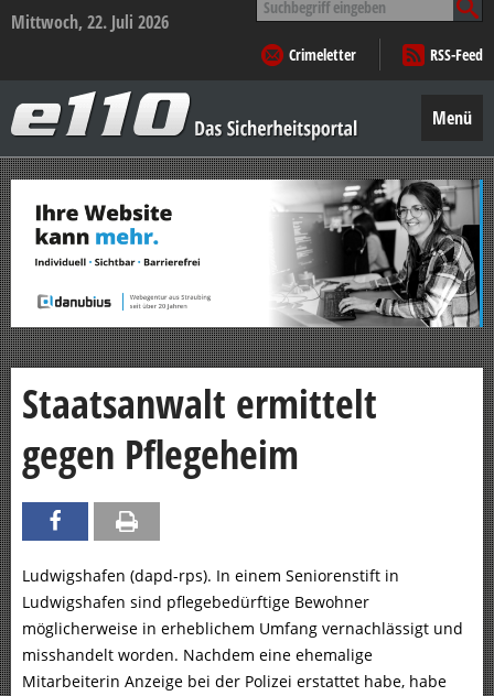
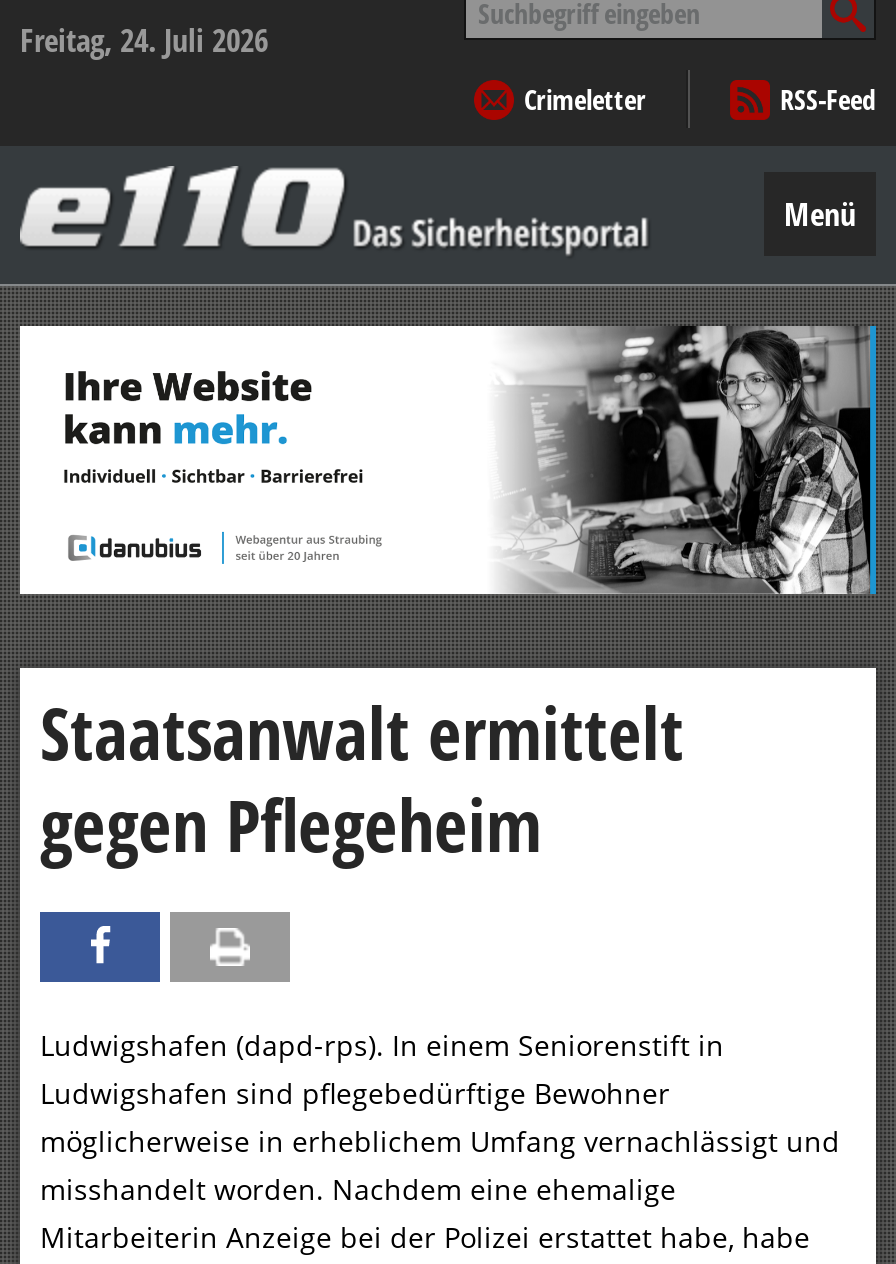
[11,10,169,34] Mittwoch, 22. Juli 2026 -> [20,18,268,62] Freitag, 24. Juli 2026

